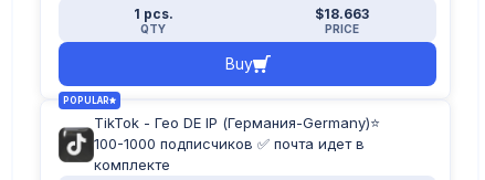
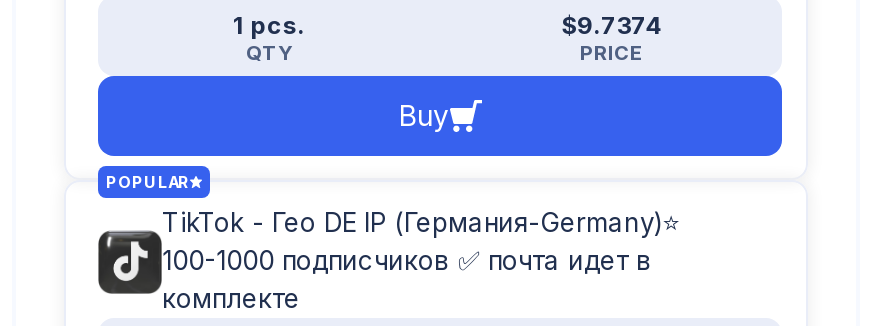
[315,6,369,22] $18.663 -> [561,10,661,40] $9.7374

